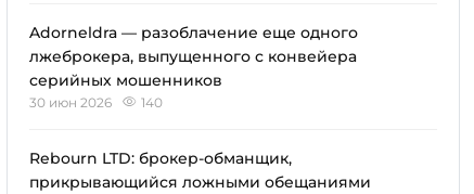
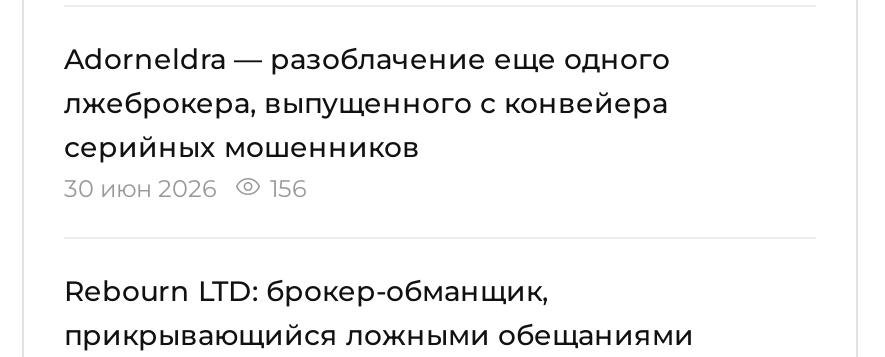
[29,94,163,110] 30 июн 2026 140 -> [64,172,306,202] 30 июн 2026 156

